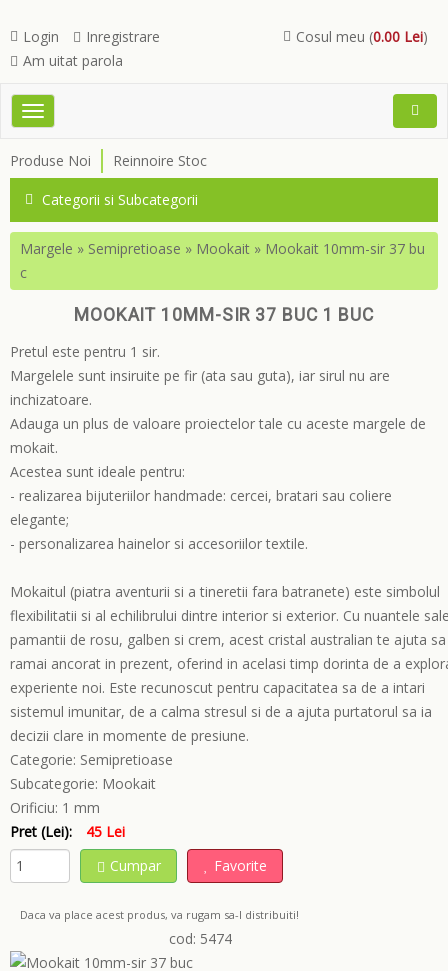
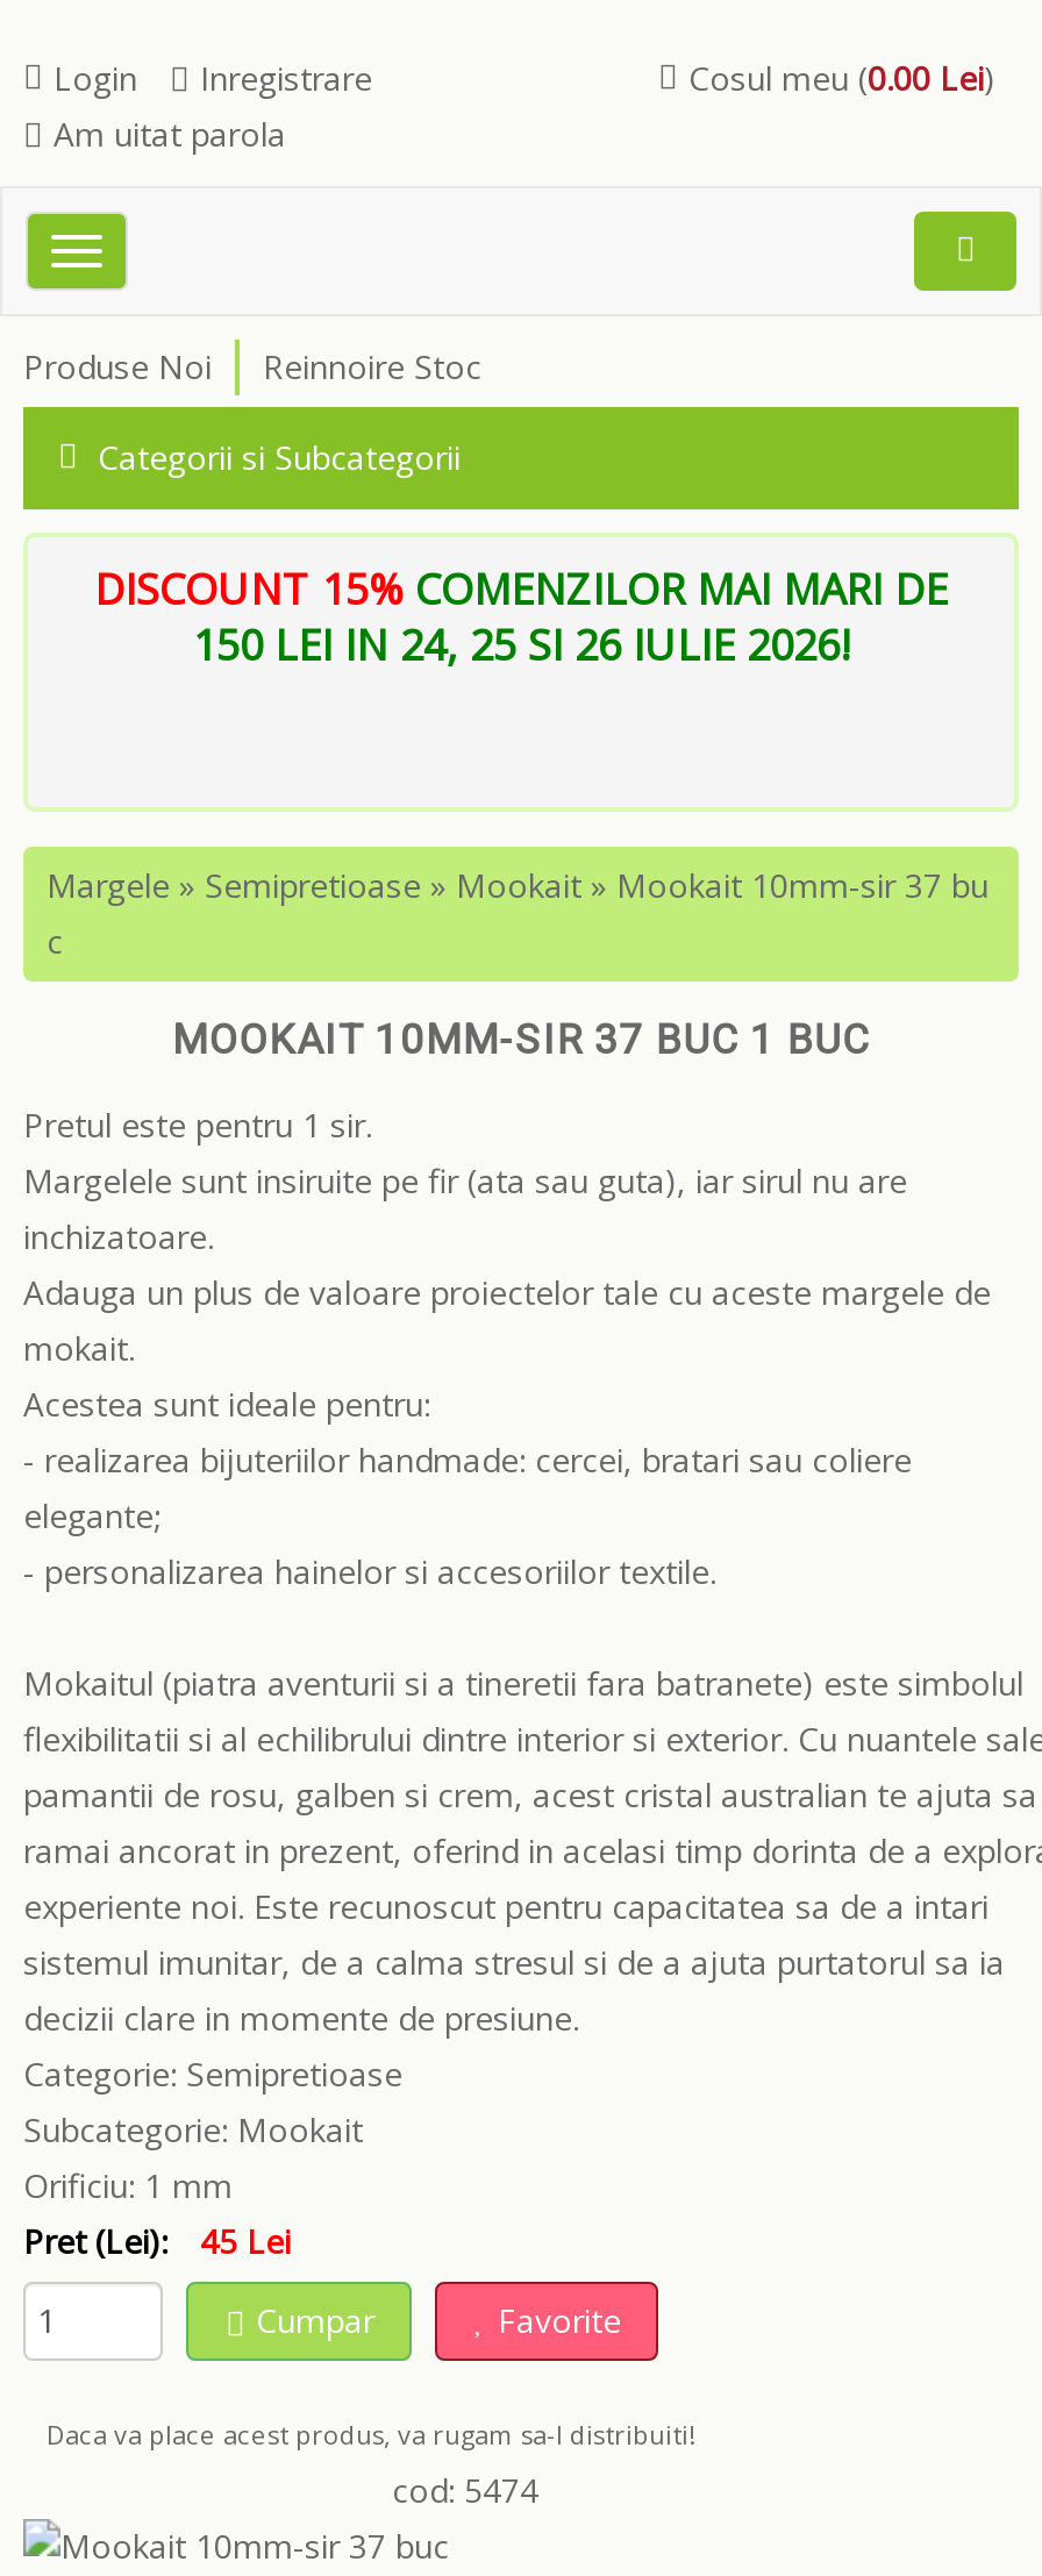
none -> [23,535,1019,812] [image] | DISCOUNT 15% COMENZILOR MAI MARI DE | 150 LEI IN 24, 25 SI 26 IULIE 2026!

